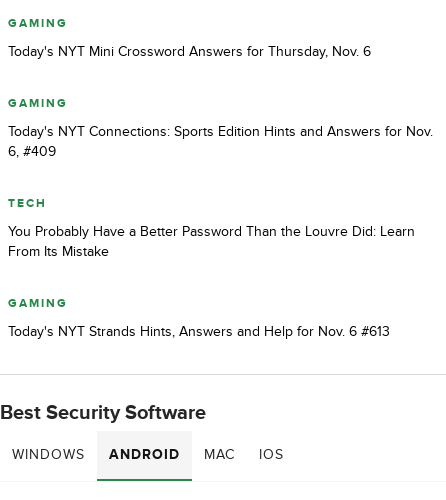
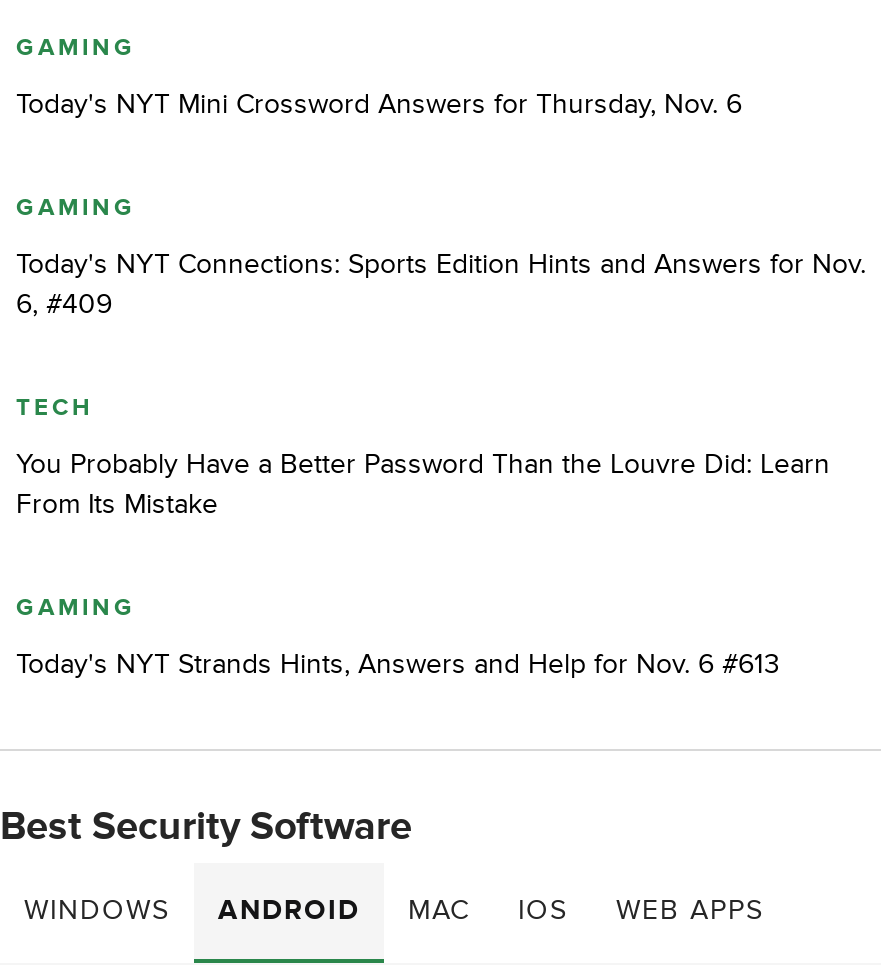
none -> [616,894,764,928] WEB APPS

